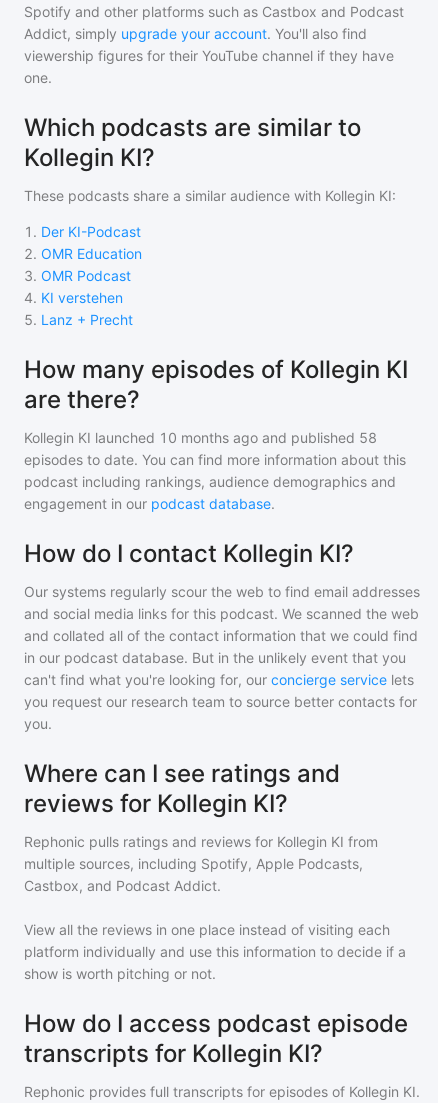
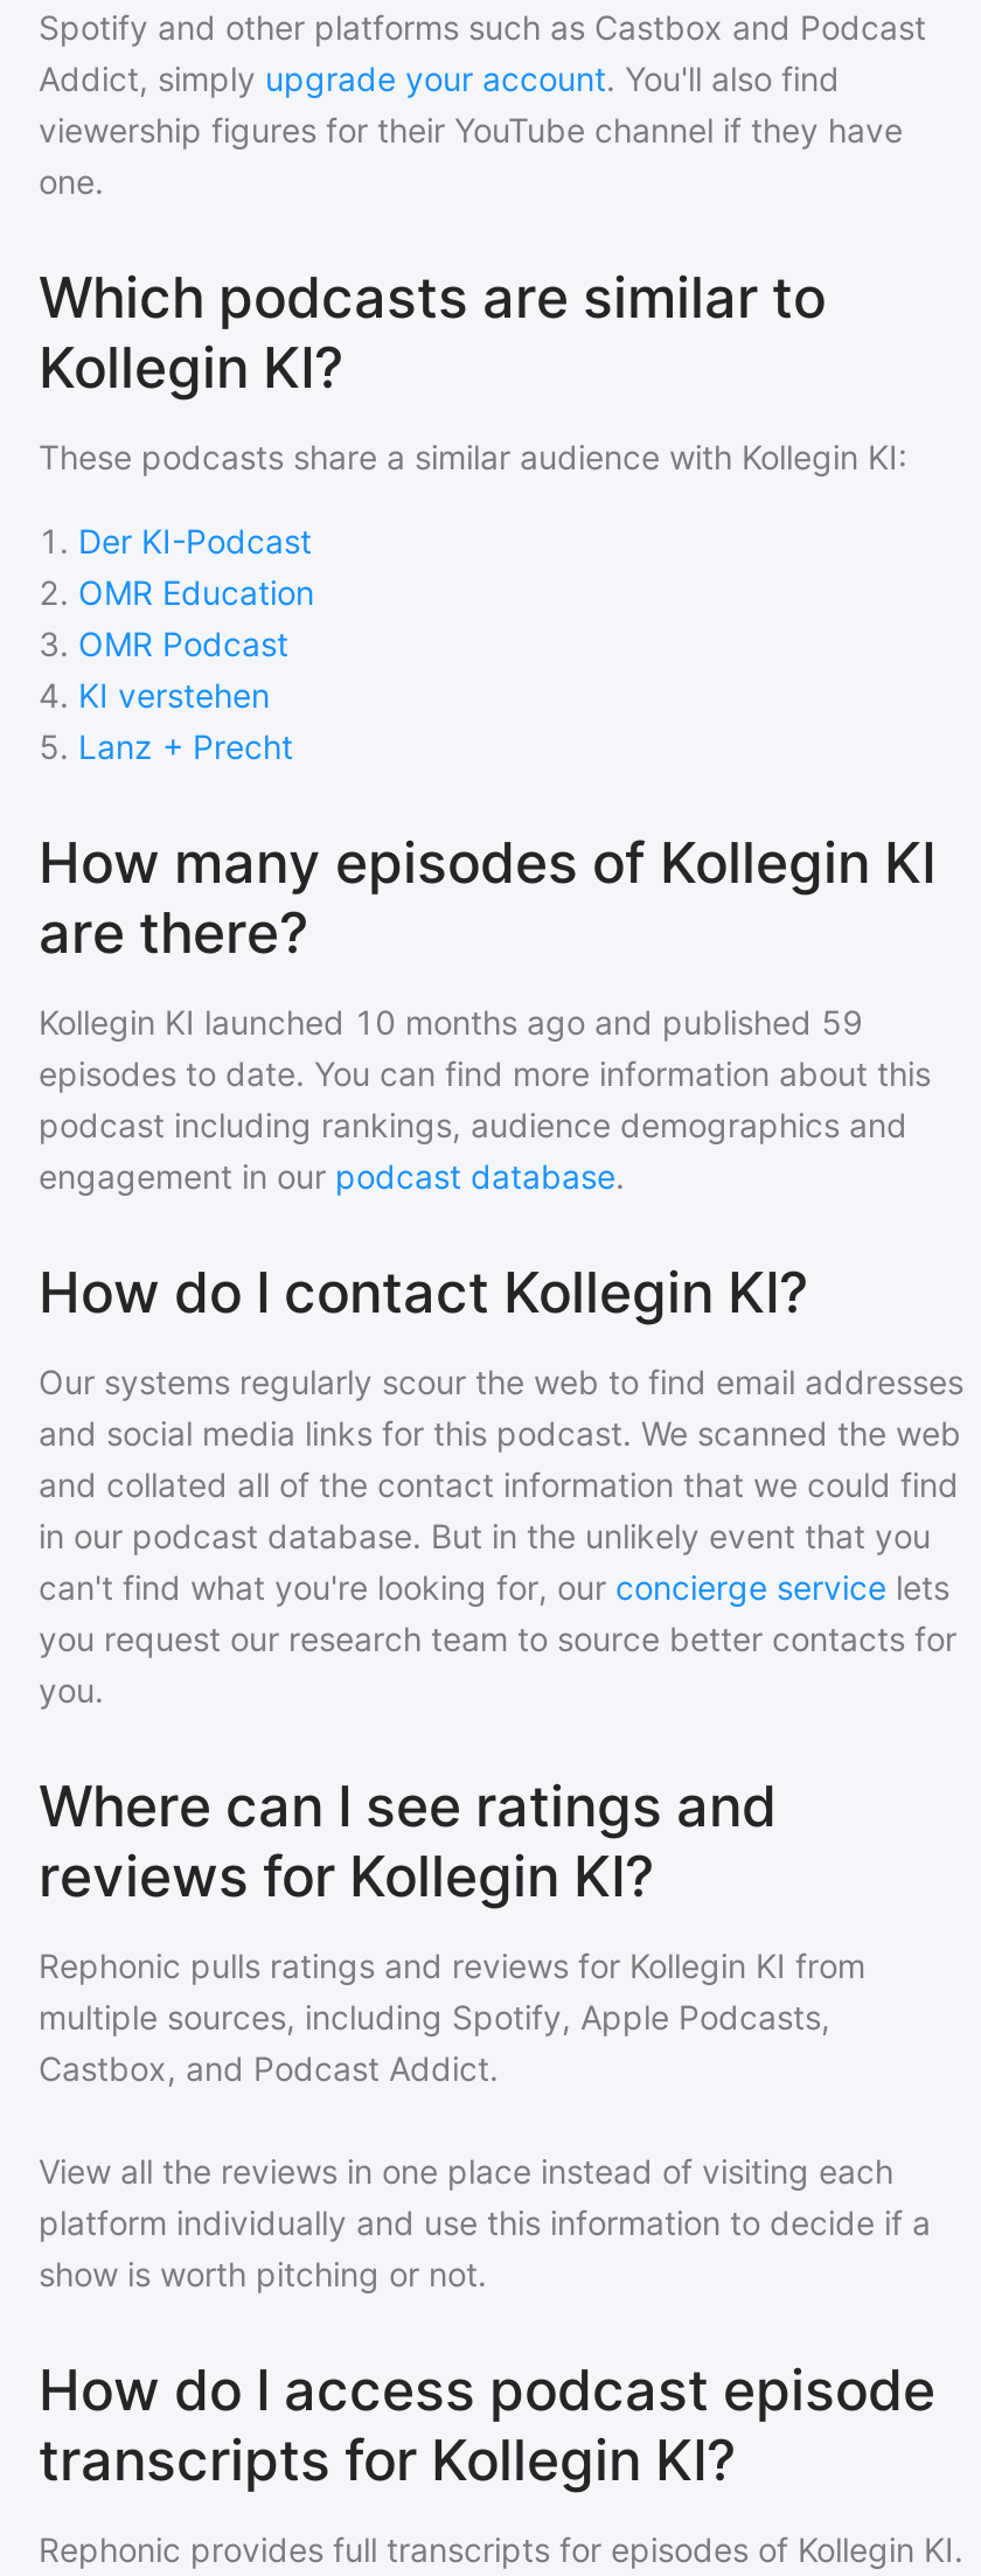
[24,429,377,446] Kollegin KI launched 10 months ago and published 58 -> [39,1002,863,1042] Kollegin KI launched 10 months ago and published 59

